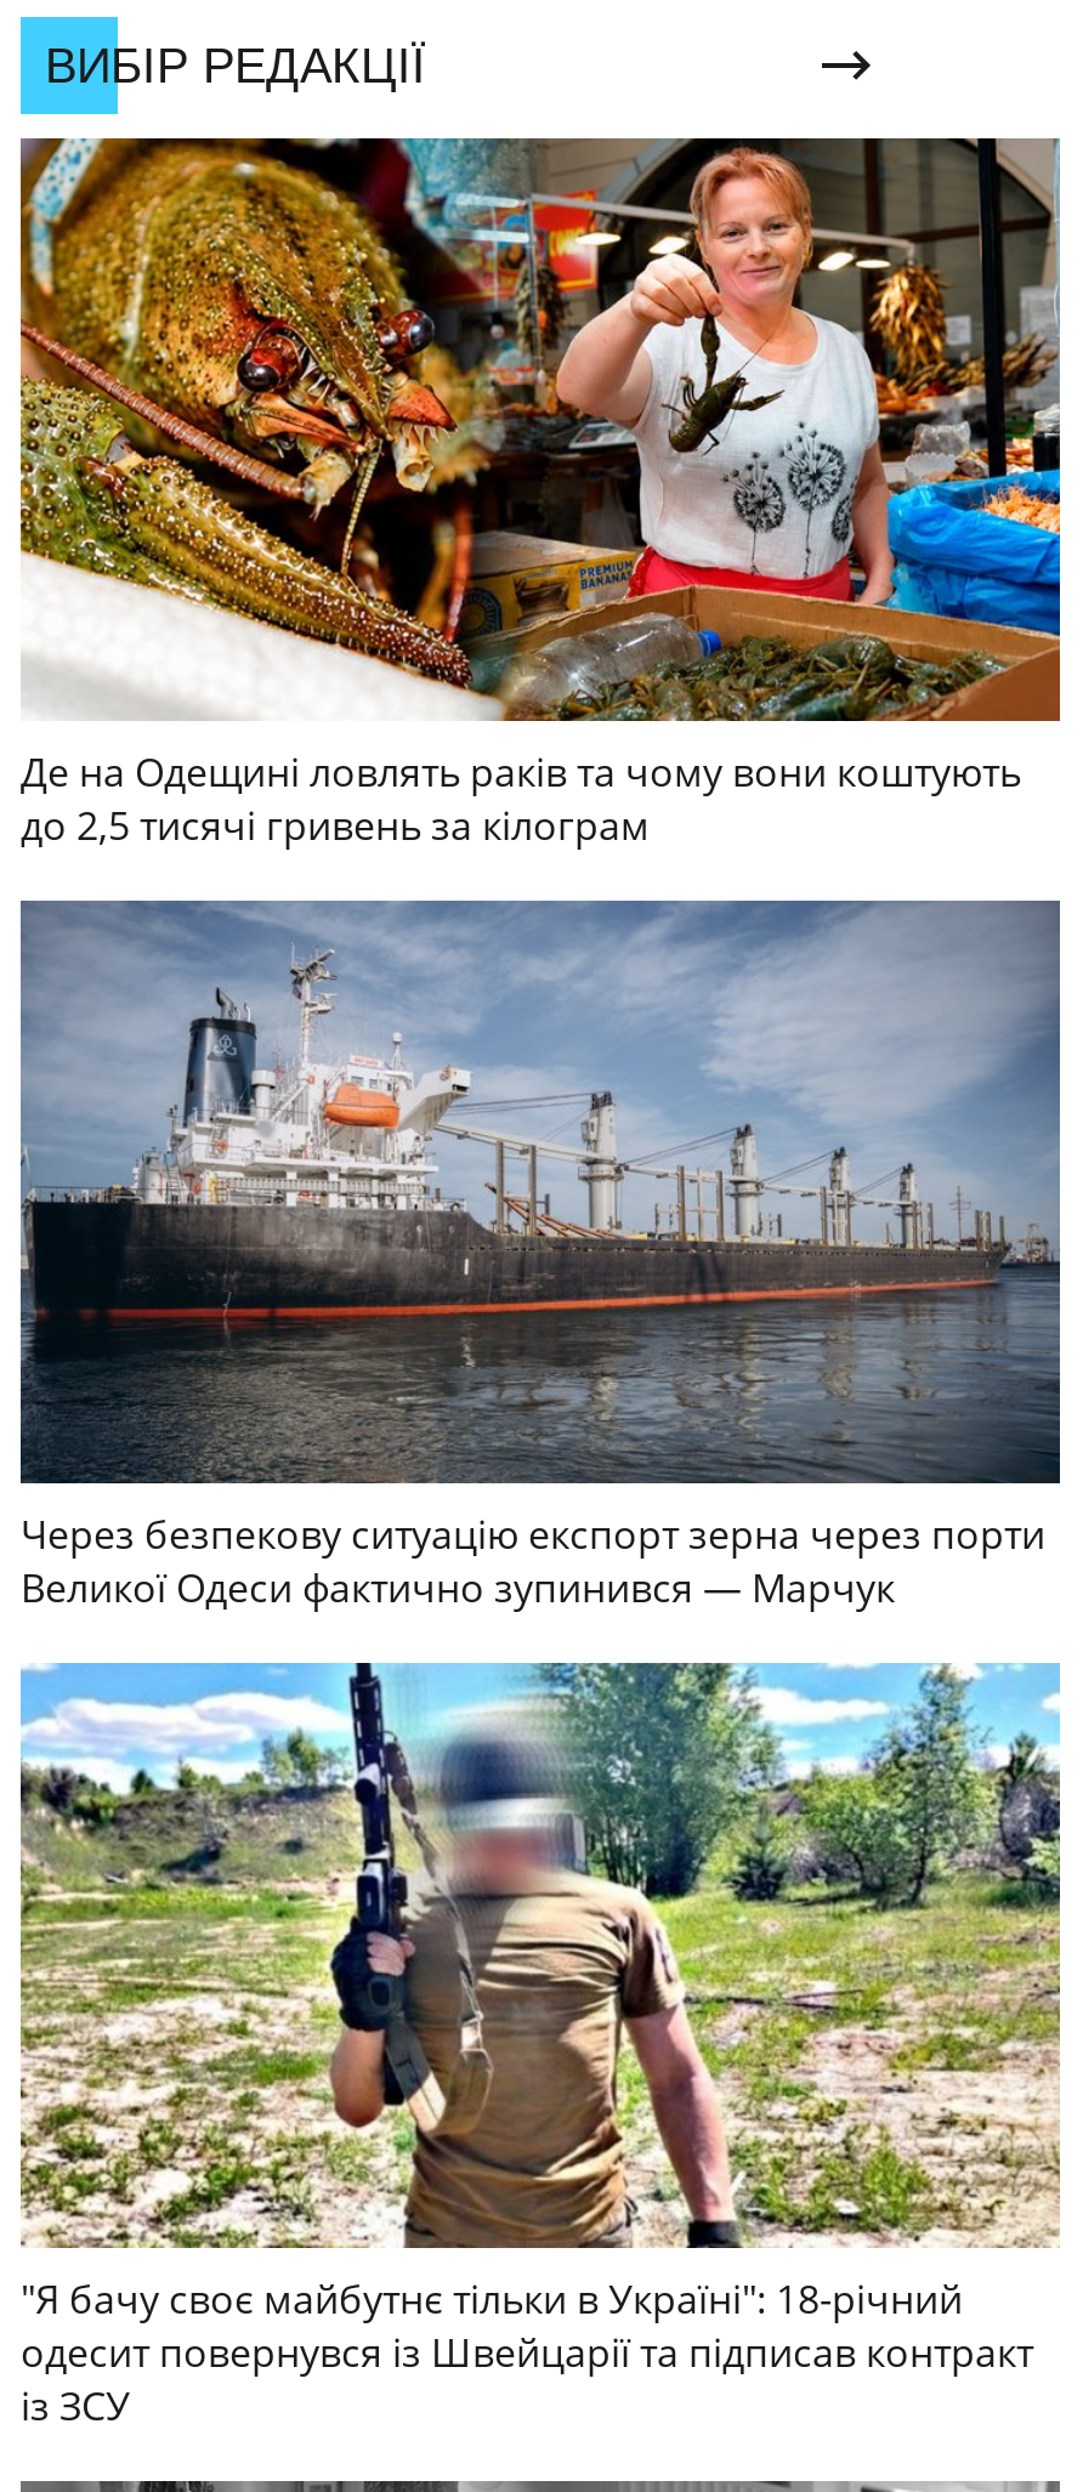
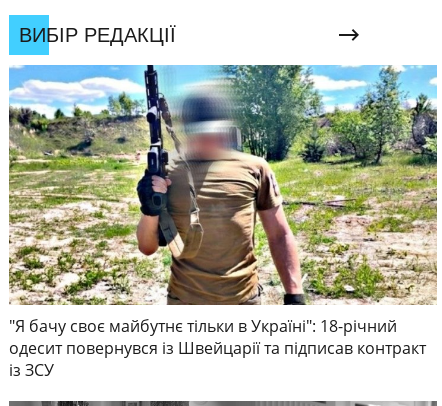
[18,136,1062,853] [image] | Де на Одещині ловлять раків та чому вони коштують | до 2,5 тисячі гривень за кілограм -> none
[18,898,1062,1616] [image] | Через безпекову ситуацію експорт зерна через порти | Великої Одеси фактично зупинився — Марчук -> none

